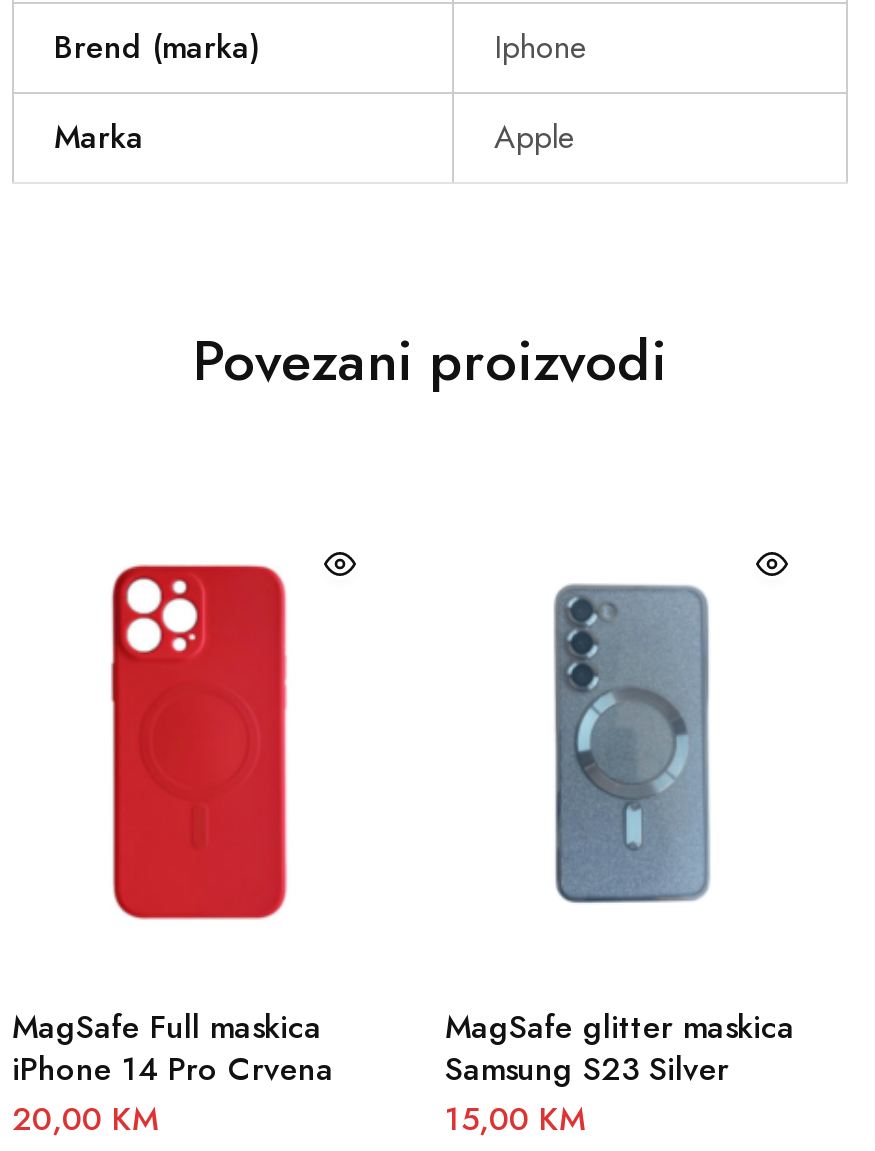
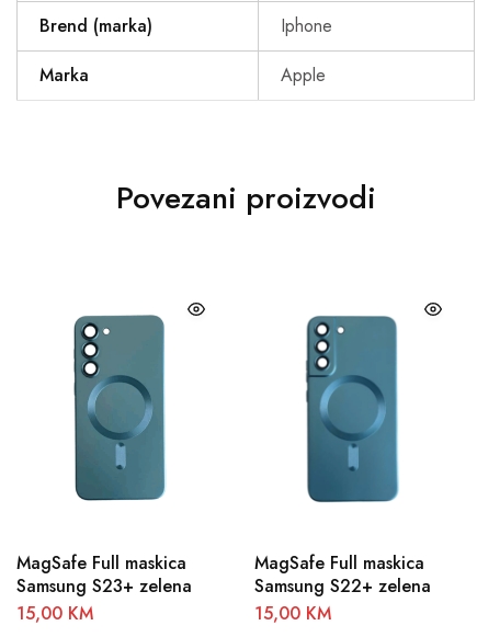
[110,562,288,922] [image] -> [71,309,167,504] [image]
[540,576,710,916] [image] -> [305,315,399,503] [image]
[445,1004,795,1050] MagSafe glitter maskica -> [254,550,424,575] MagSafe Full maskica
[12,1046,334,1142] iPhone 14 Pro Crvena | 20,00 KM -> [16,573,192,626] Samsung S23+ zelena | 15,00 KM
[445,1046,729,1092] Samsung S23 Silver -> [254,573,430,598] Samsung S22+ zelena

